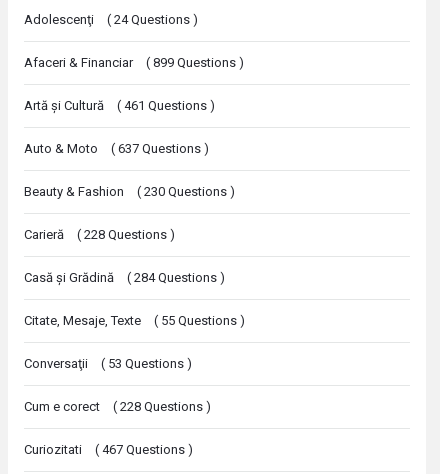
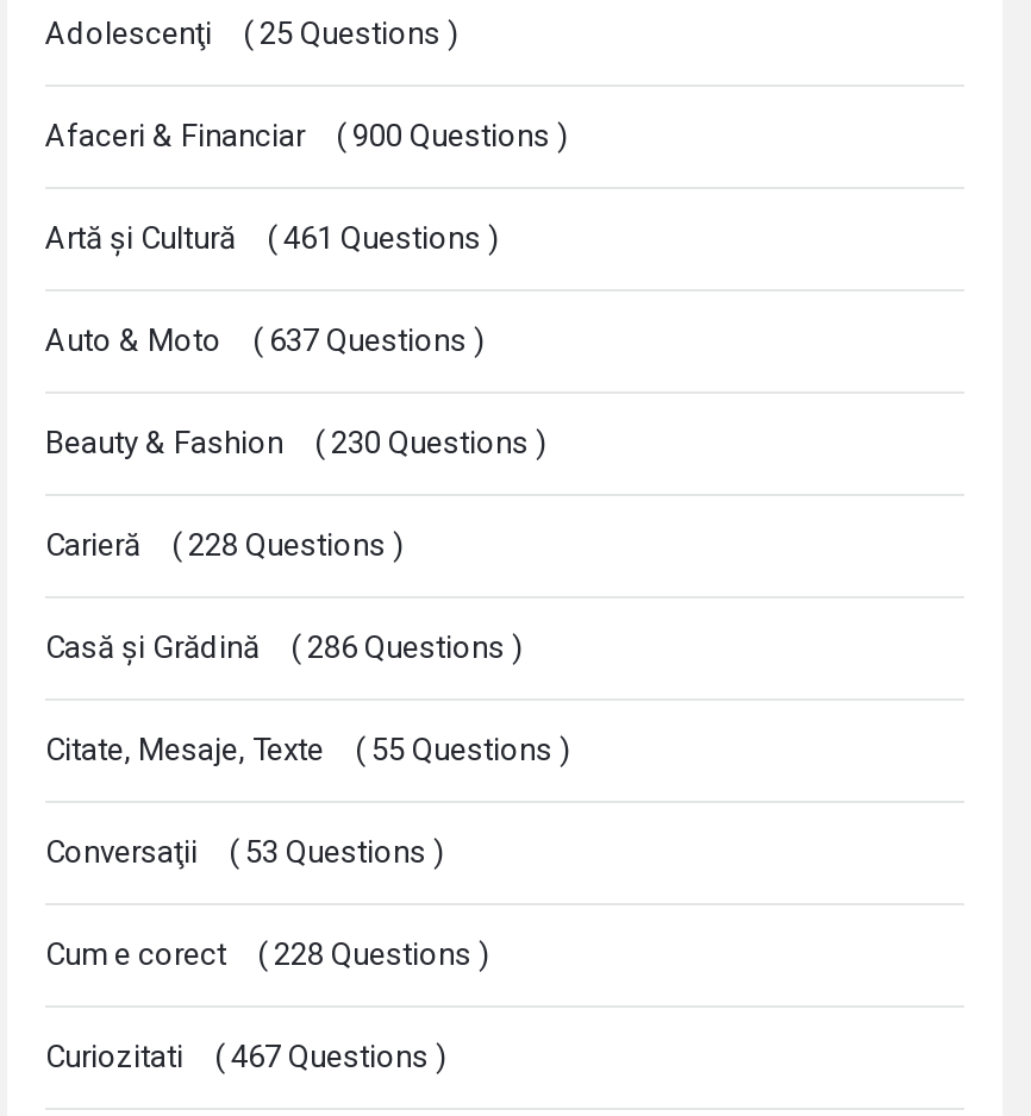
[24,12,198,27] Adolescenţi ( 24 Questions ) -> [45,15,460,51] Adolescenţi ( 25 Questions )
[24,55,244,70] Afaceri & Financiar ( 899 Questions ) -> [45,118,569,153] Afaceri & Financiar ( 900 Questions )
[24,270,225,285] Casă şi Grădină ( 284 Questions ) -> [45,629,524,665] Casă şi Grădină ( 286 Questions )

